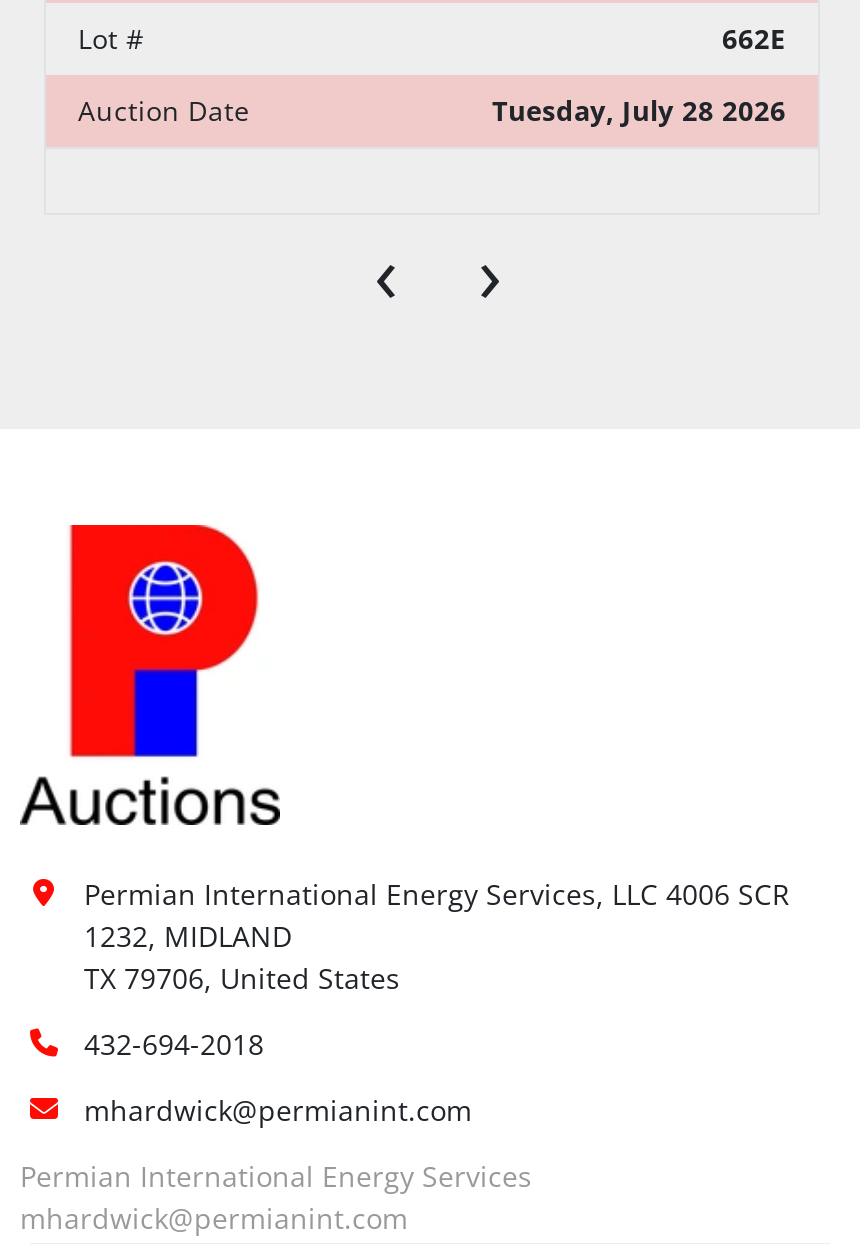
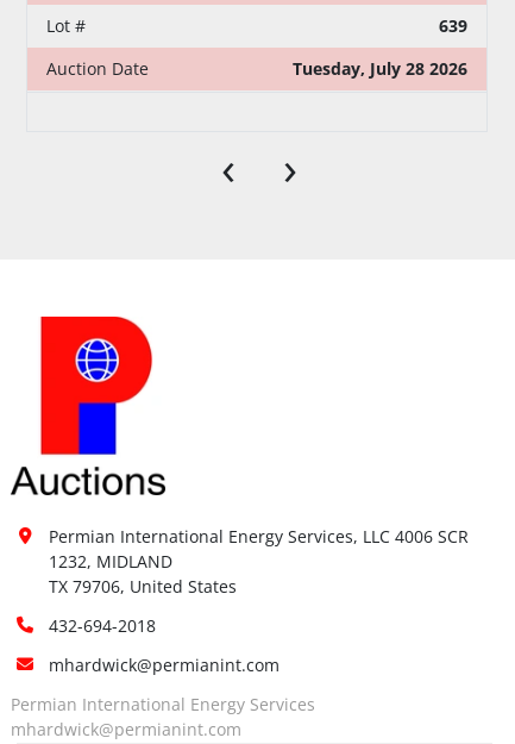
[722,19,786,57] 662E -> [439,15,467,37] 639

